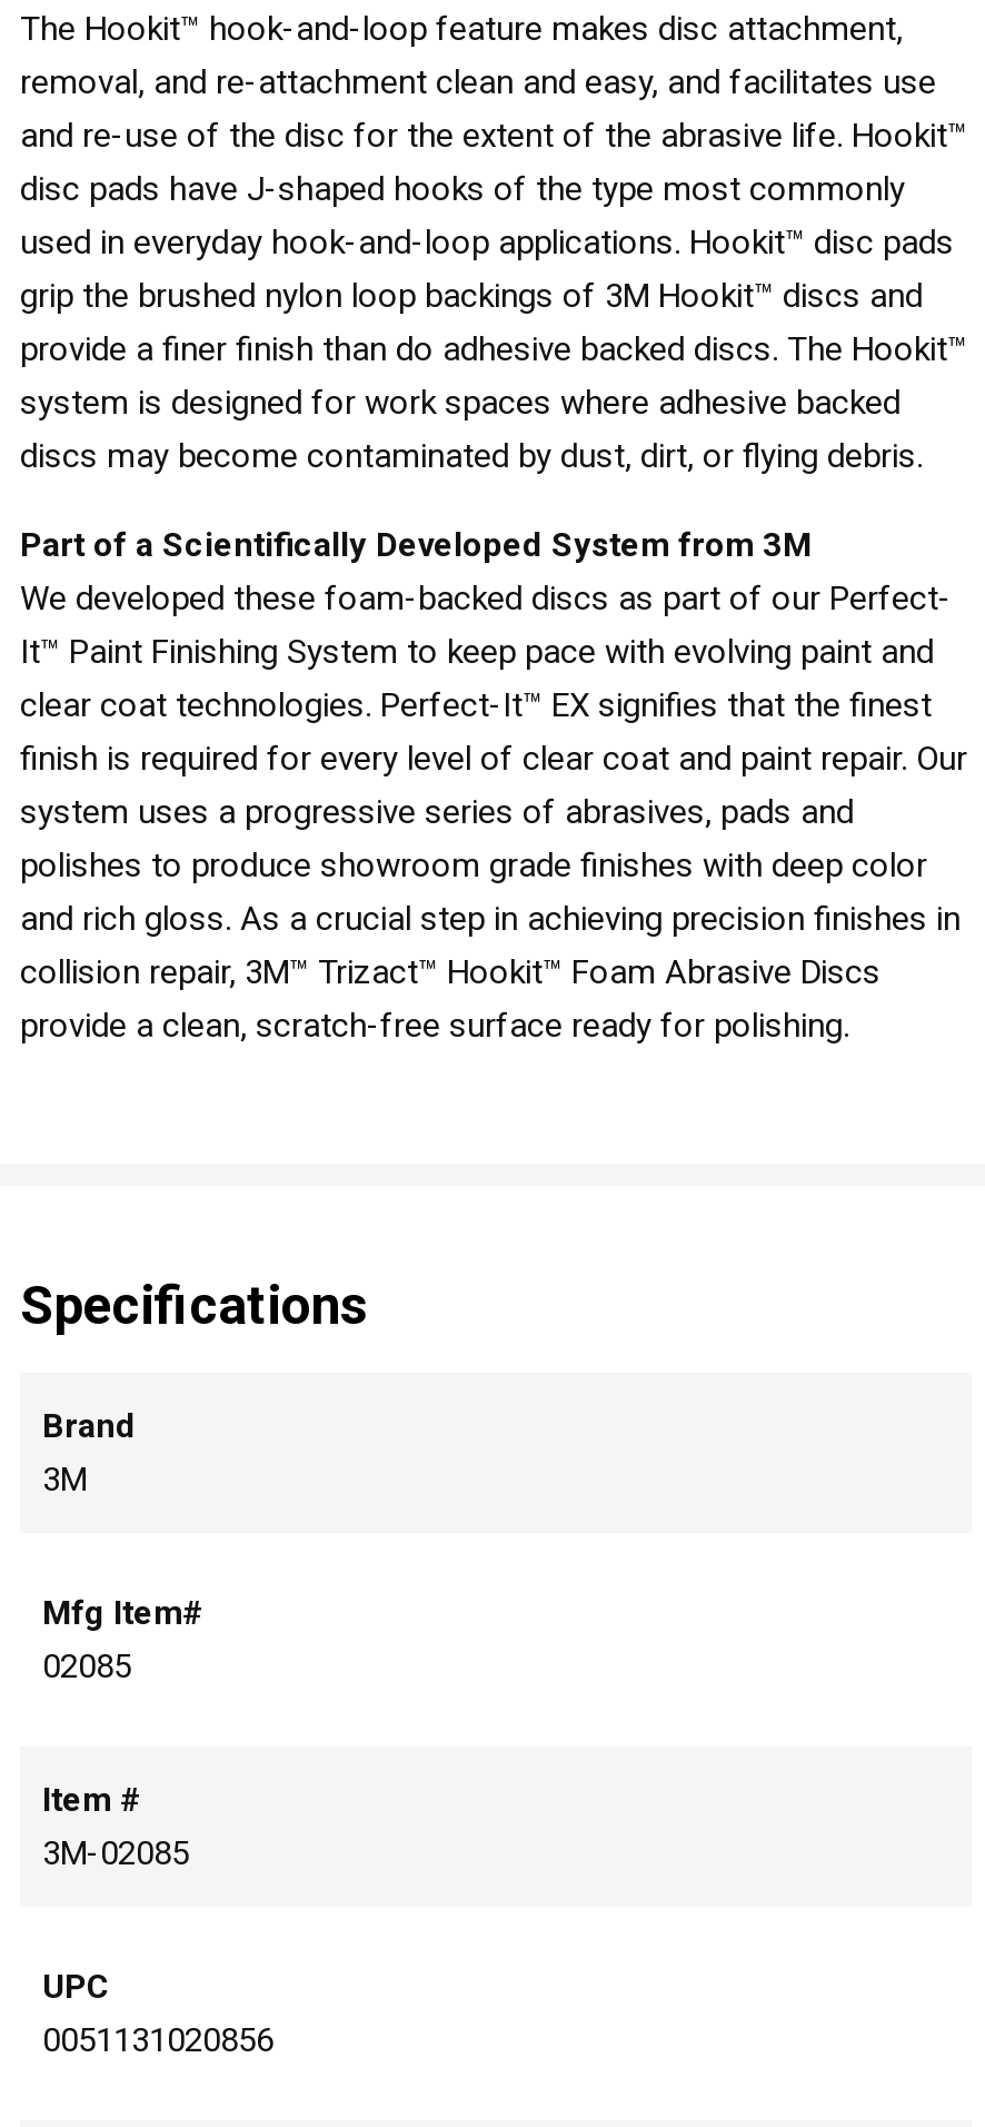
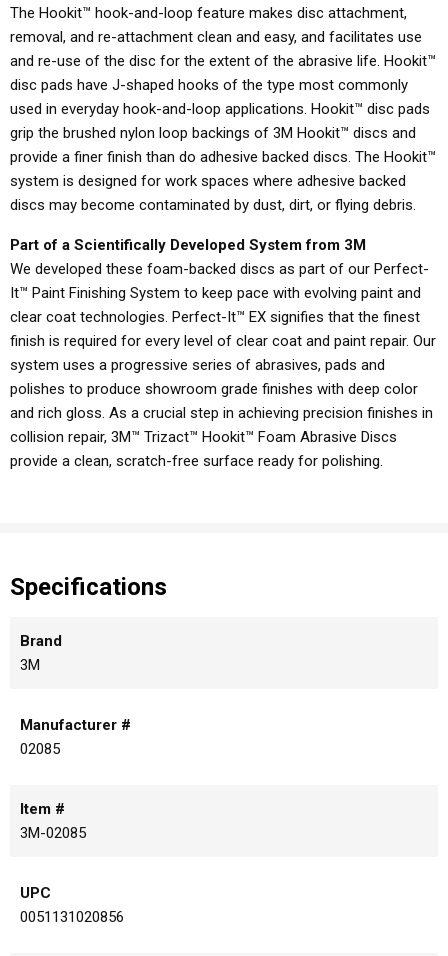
[42,1594,205,1634] Mfg Item# -> [20,716,131,734] Manufacturer #

